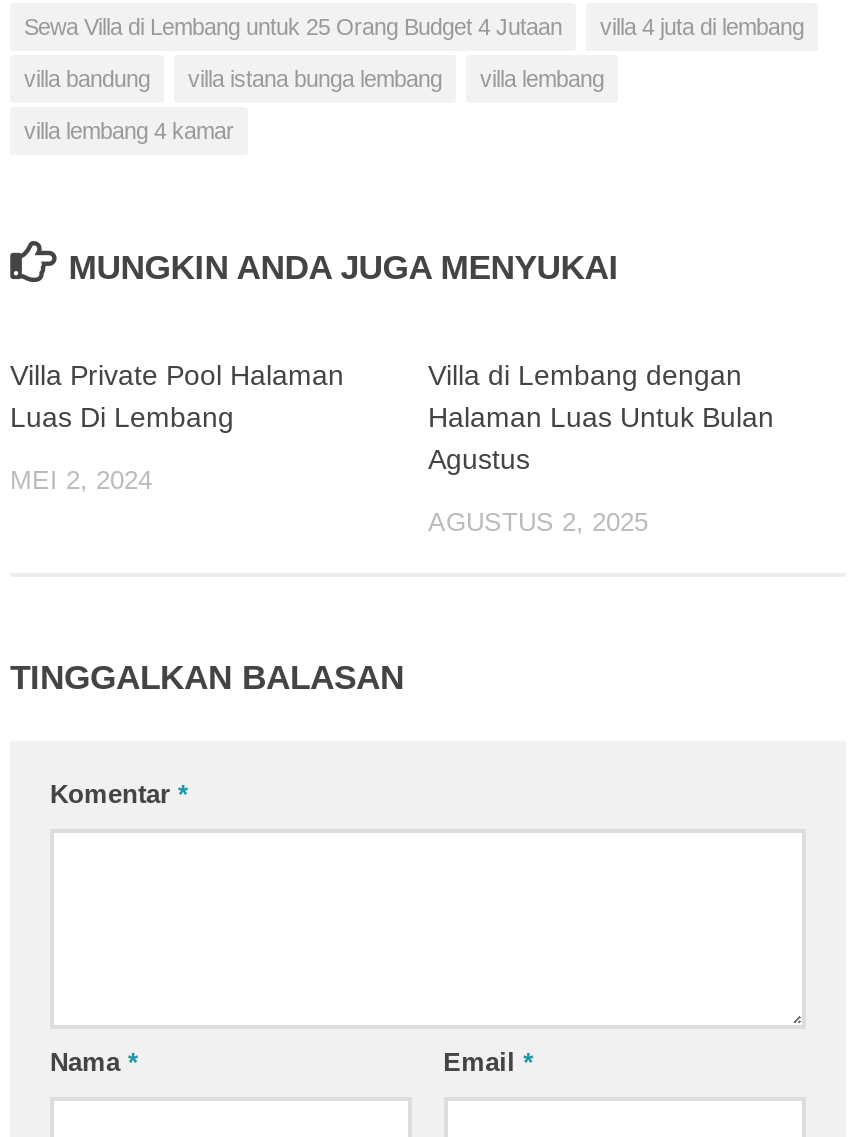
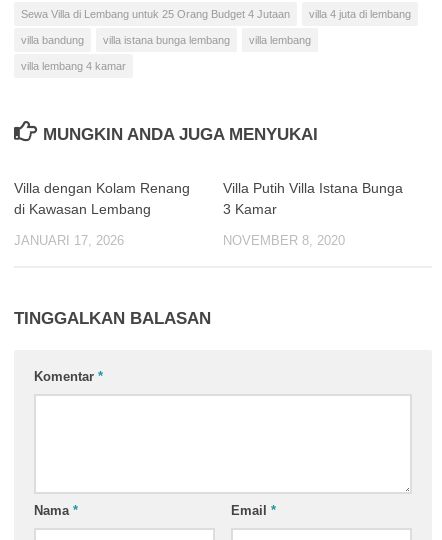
[10,359,344,433] Villa Private Pool Halaman | Luas Di Lembang -> [14,180,190,217] Villa dengan Kolam Renang | di Kawasan Lembang
[428,359,774,475] Villa di Lembang dengan | Halaman Luas Untuk Bulan | Agustus -> [223,180,403,217] Villa Putih Villa Istana Bunga | 3 Kamar
[10,465,152,495] MEI 2, 2024 -> [14,233,124,248] JANUARI 17, 2026
[428,507,648,537] AGUSTUS 2, 2025 -> [223,233,345,248] NOVEMBER 8, 2020

